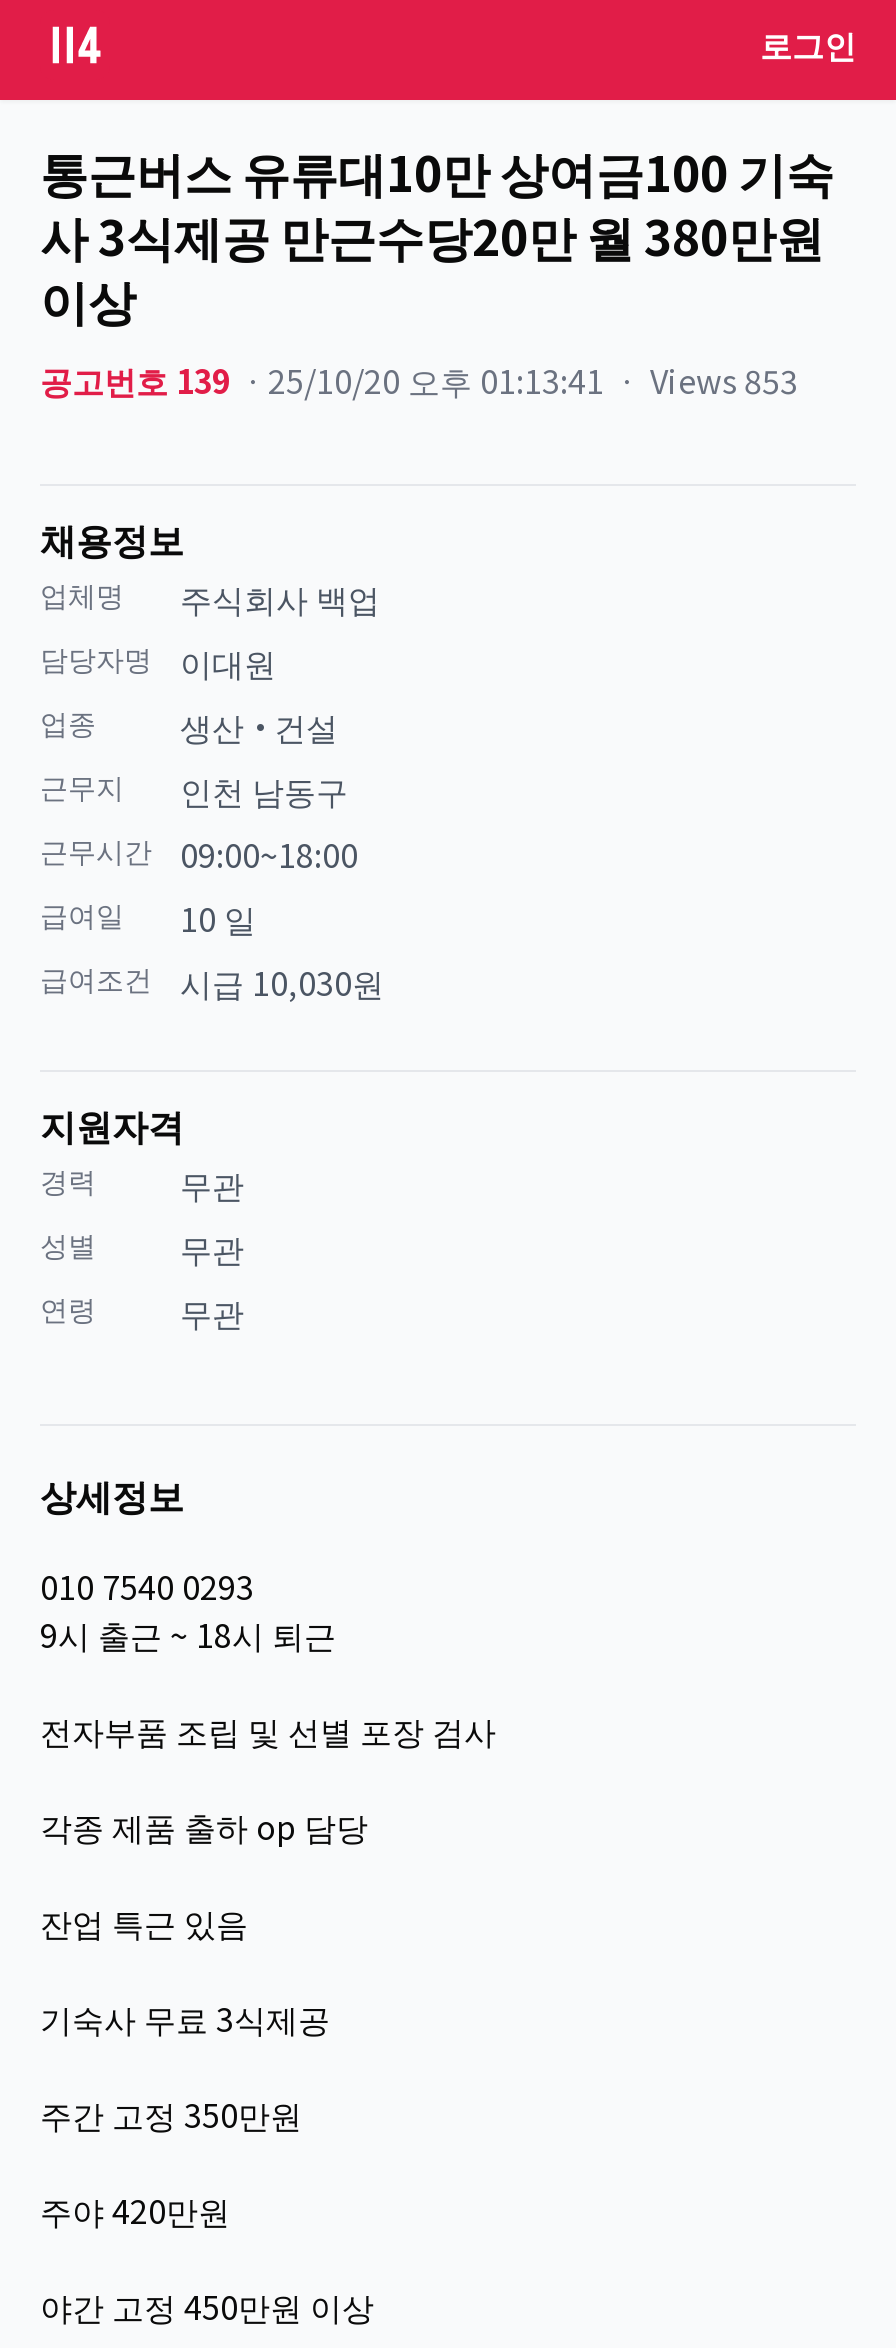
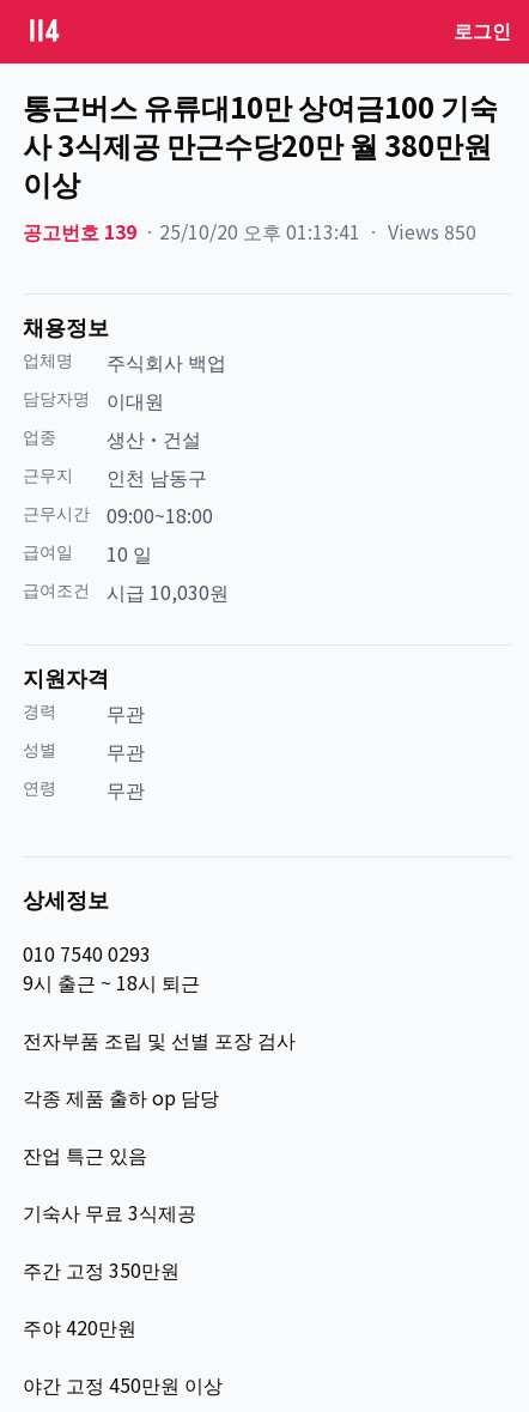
[40,356,798,404] 공고번호 139 ㆍ 25/10/20 오후 01:13:41 ㆍ Views 853 -> [23,217,476,246] 공고번호 139 ㆍ 25/10/20 오후 01:13:41 ㆍ Views 850

